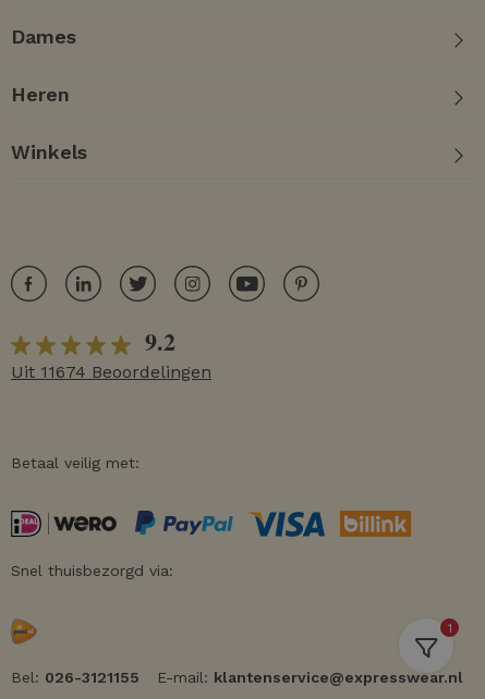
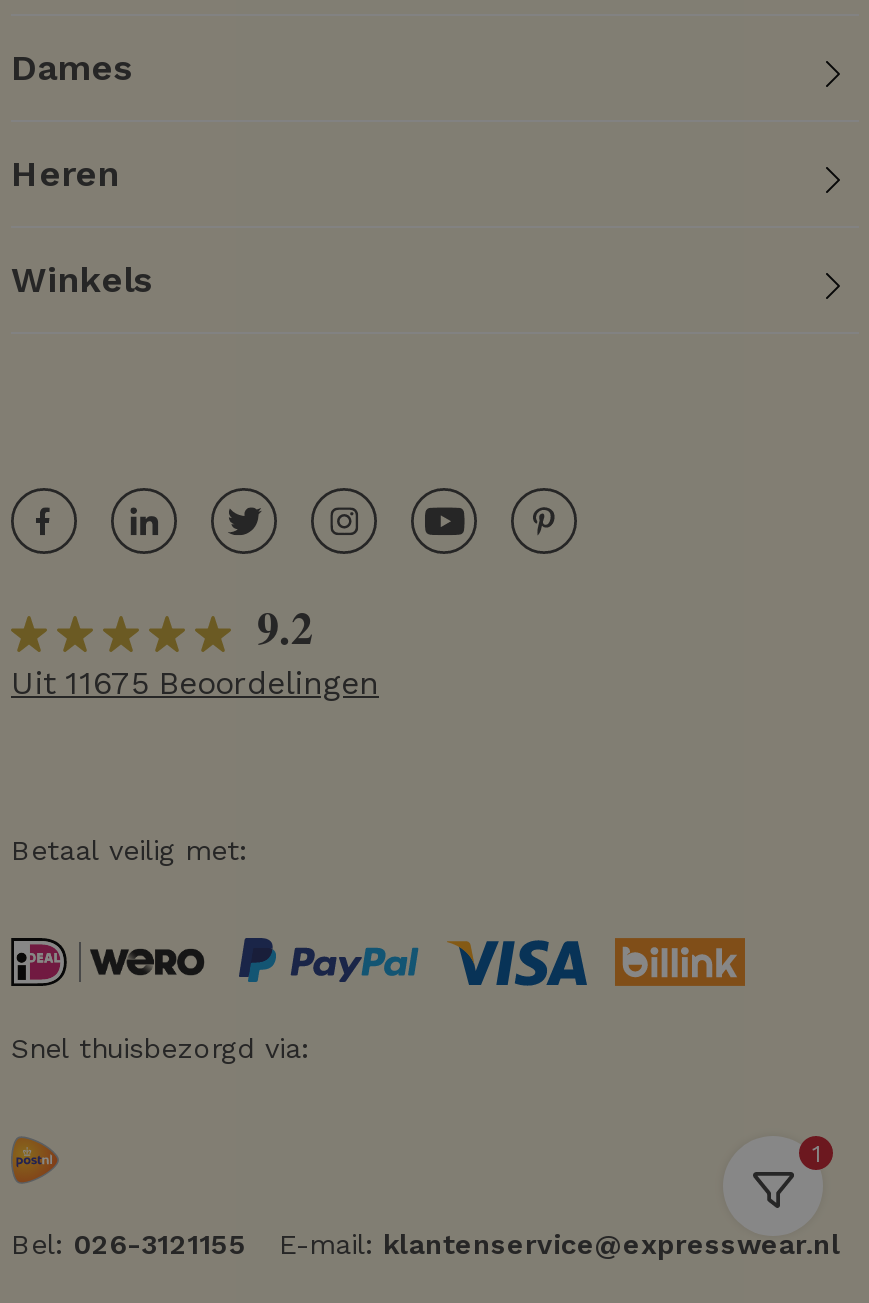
[11,361,211,382] Uit 11674 Beoordelingen -> [11,664,379,702] Uit 11675 Beoordelingen

